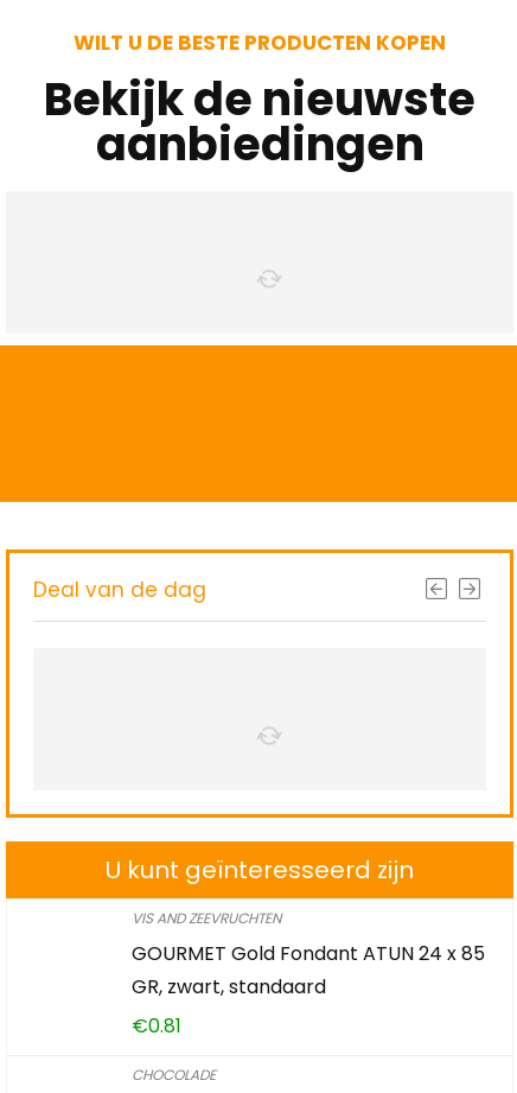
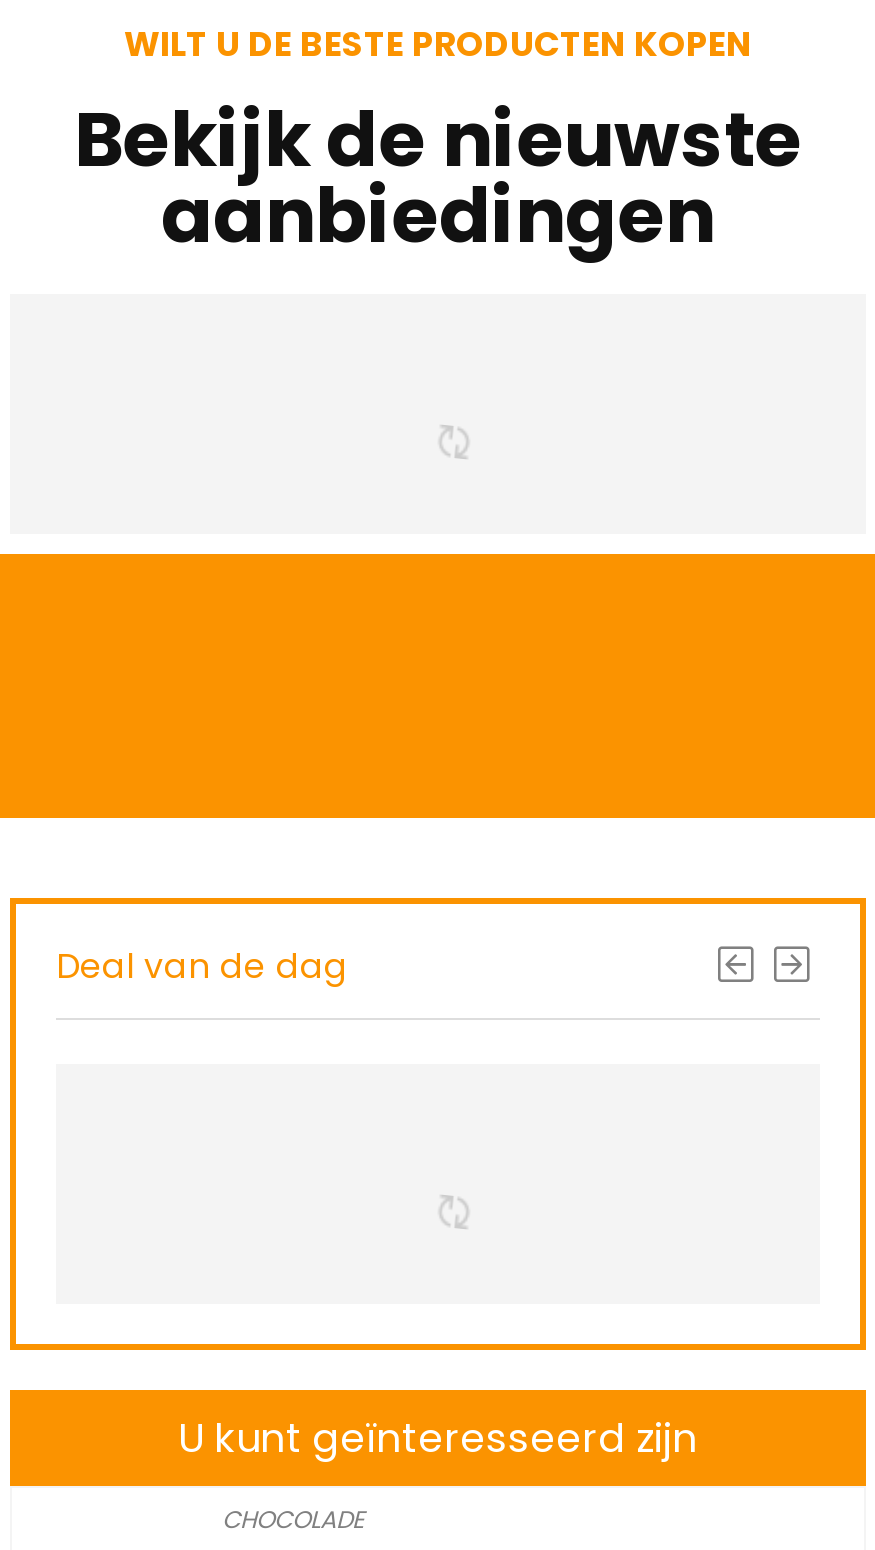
[132,908,485,1040] VIS AND ZEEVRUCHTEN | GOURMET Gold Fondant ATUN 24 x 85 | GR, zwart, standaard | €0.81 -> none

